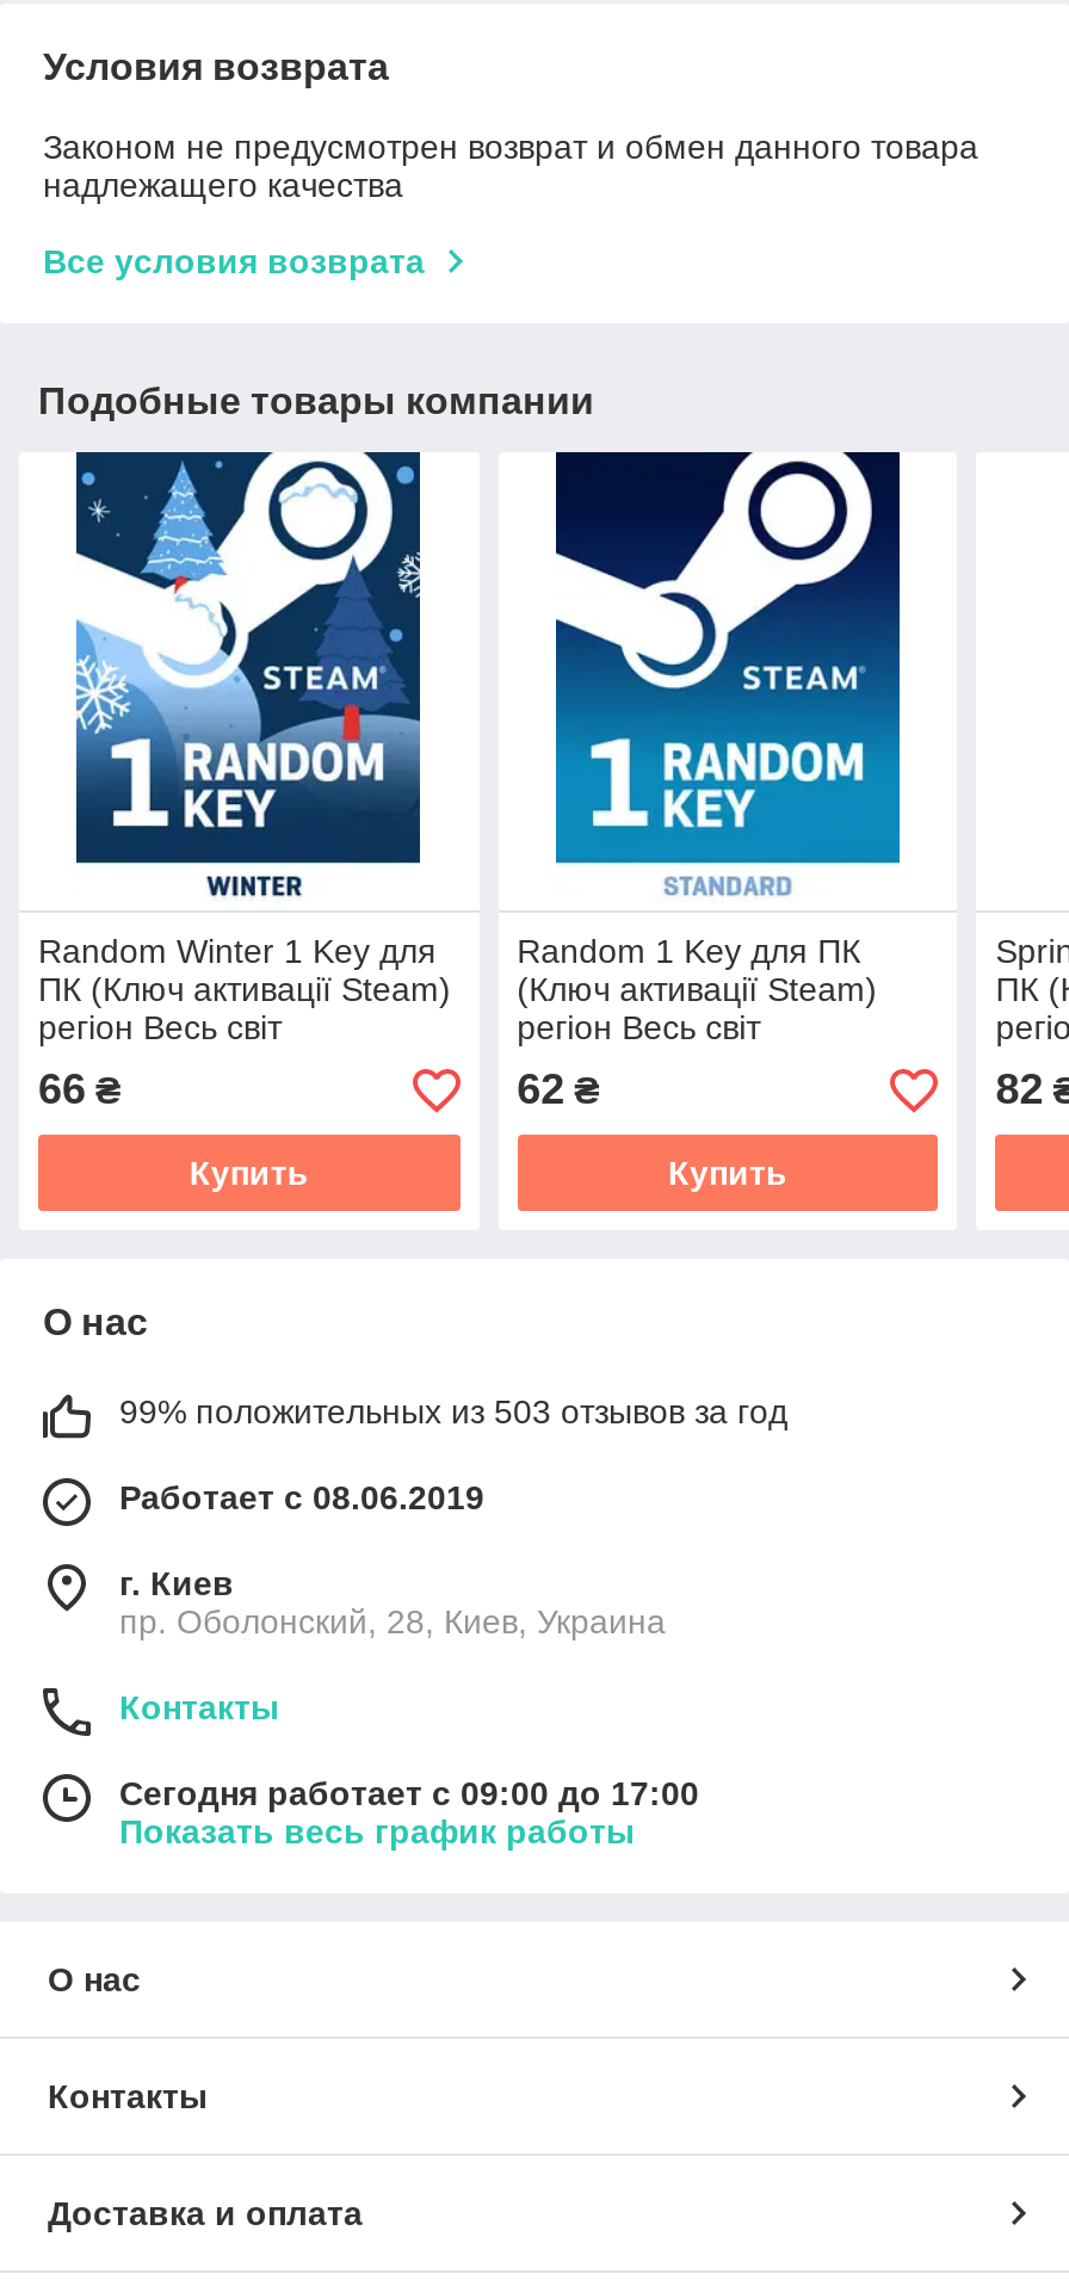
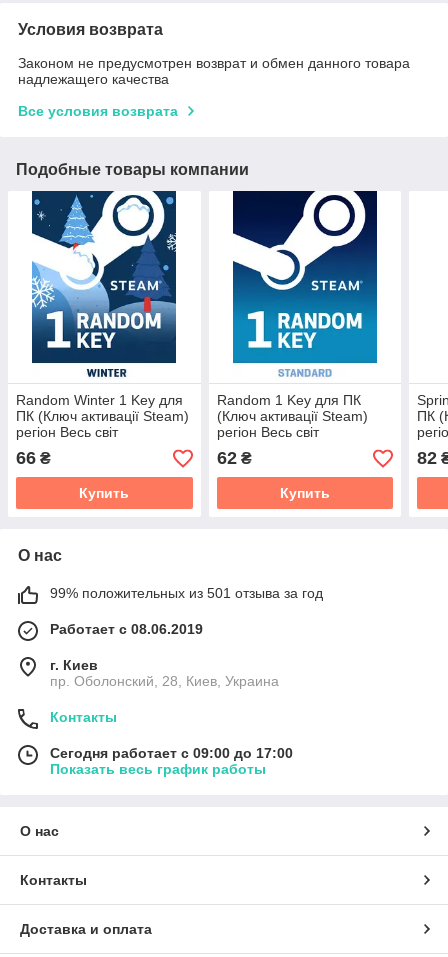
[119,1393,787,1431] 99% положительных из 503 отзывов за год -> [50,585,323,601] 99% положительных из 501 отзыва за год

